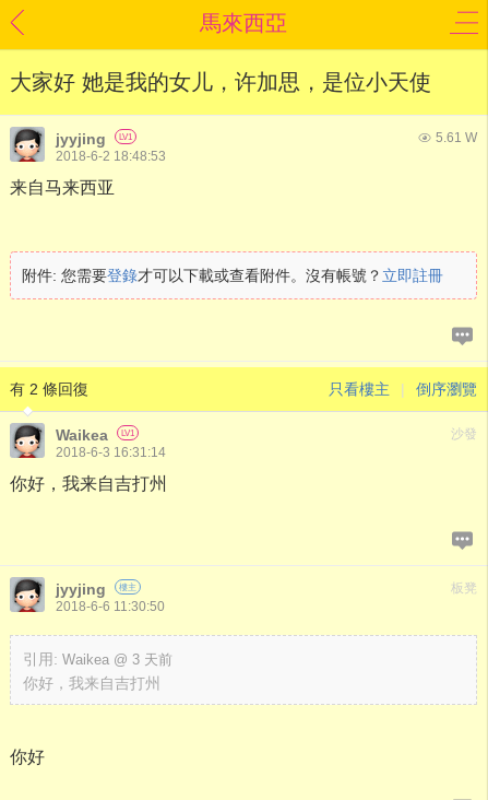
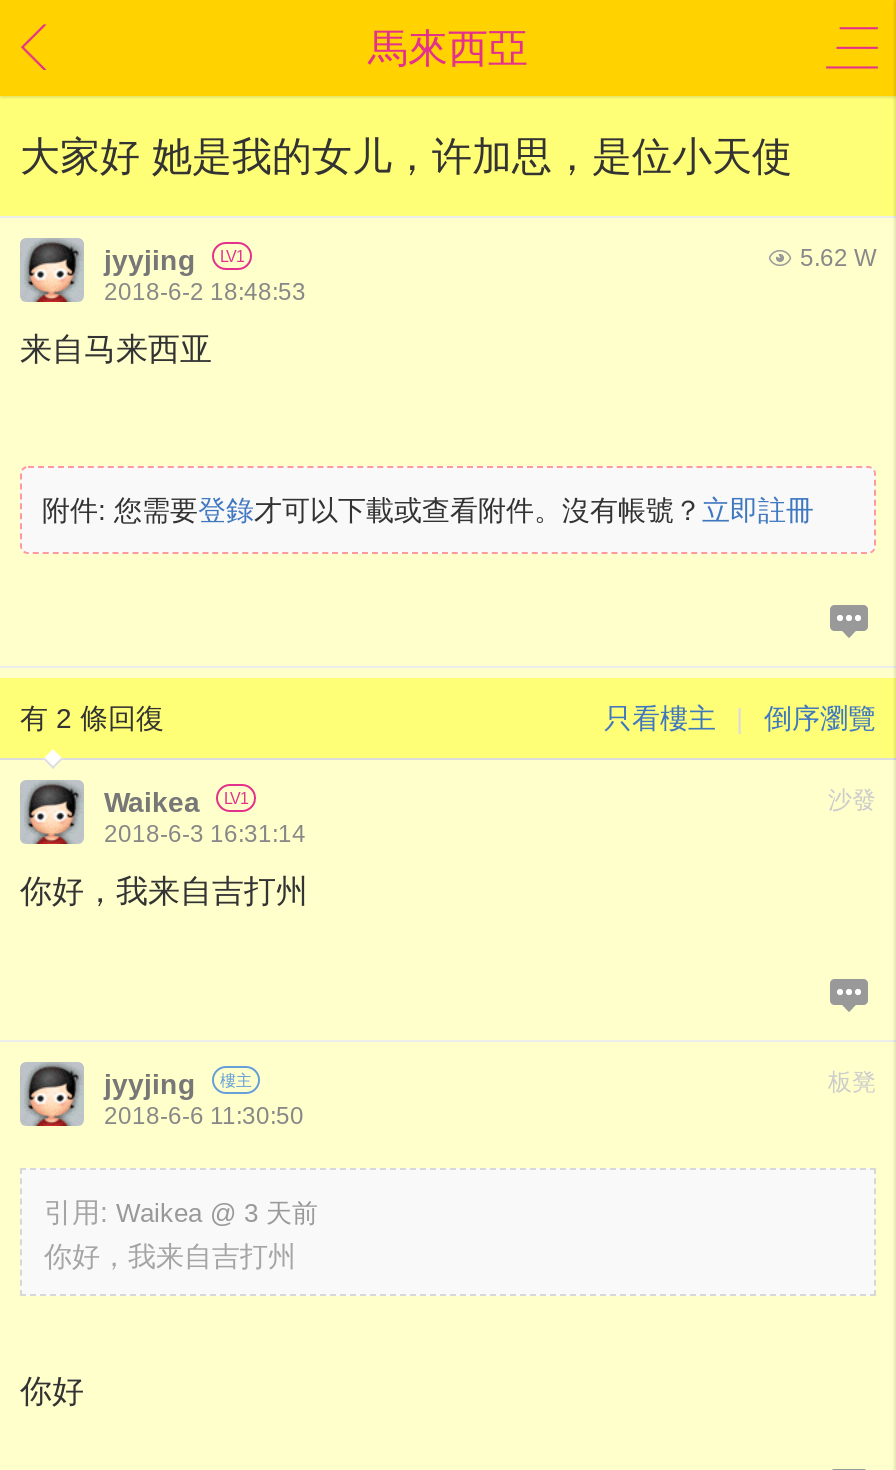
[436,130,477,145] 5.61 W -> [800,244,876,272] 5.62 W

